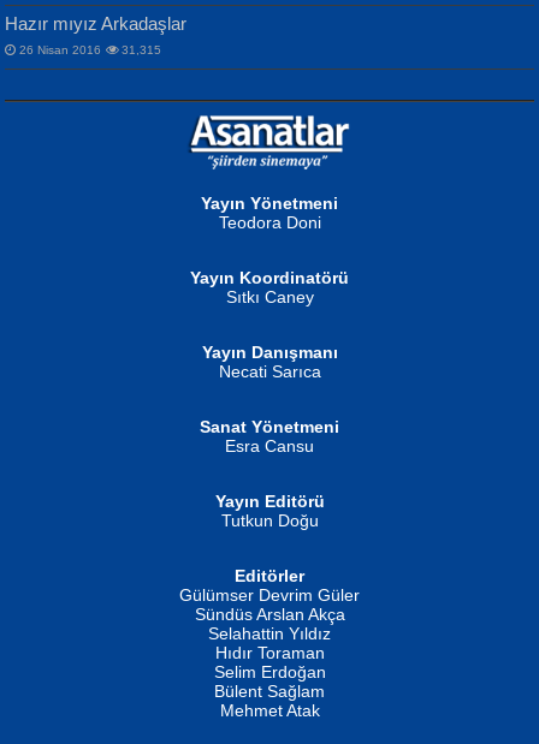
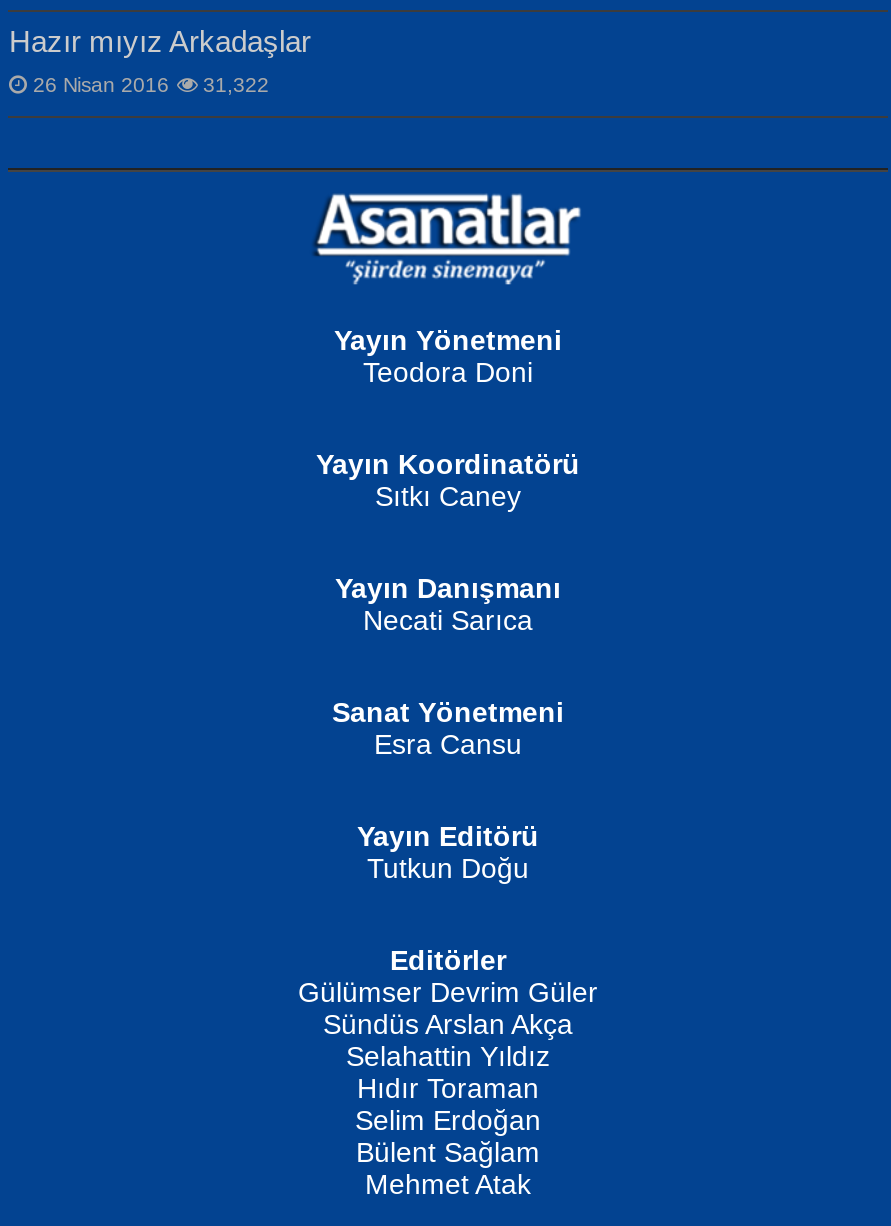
[20,43,162,56] 26 Nisan 2016 31,315 -> [33,74,269,96] 26 Nisan 2016 31,322

